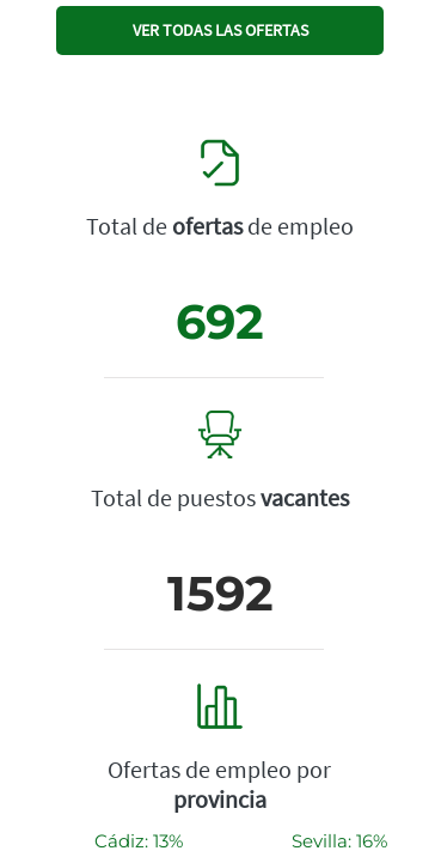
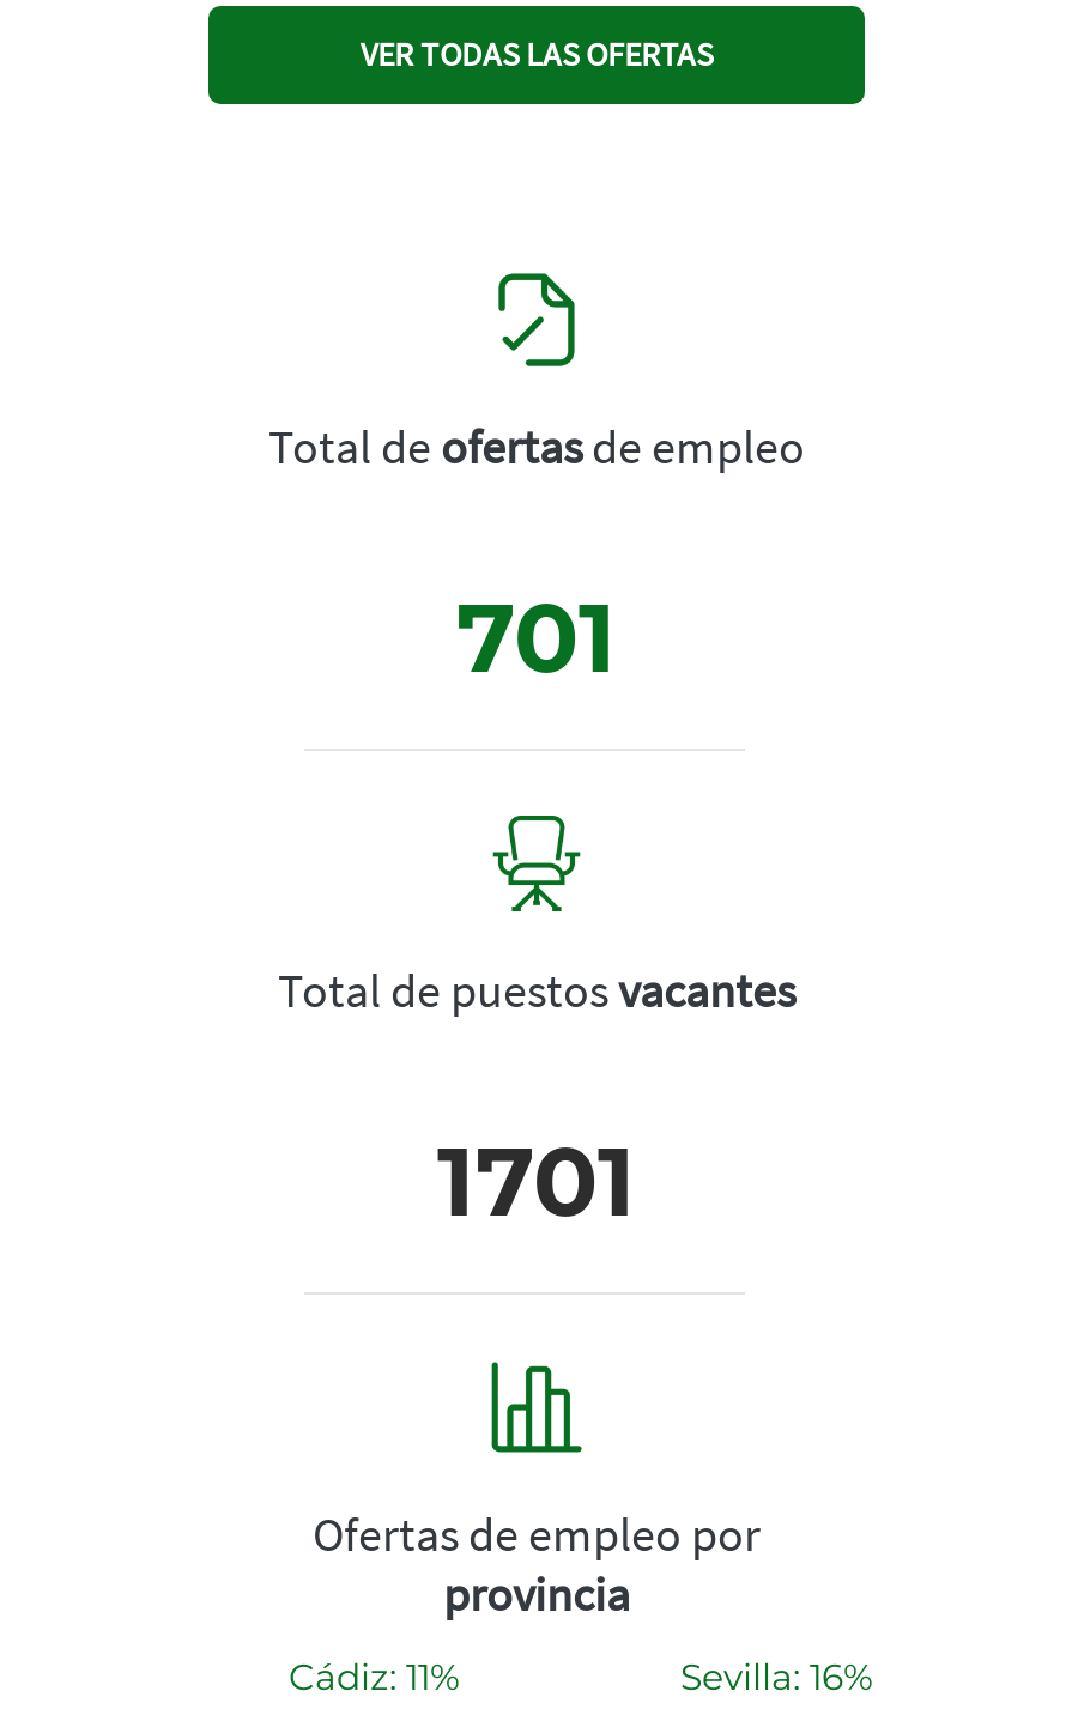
[176,292,264,351] 692 -> [456,579,617,696] 701
[167,564,273,623] 1592 -> [437,1123,636,1240] 1701
[94,830,183,852] Cádiz: 13% -> [289,1654,459,1700] Cádiz: 11%

